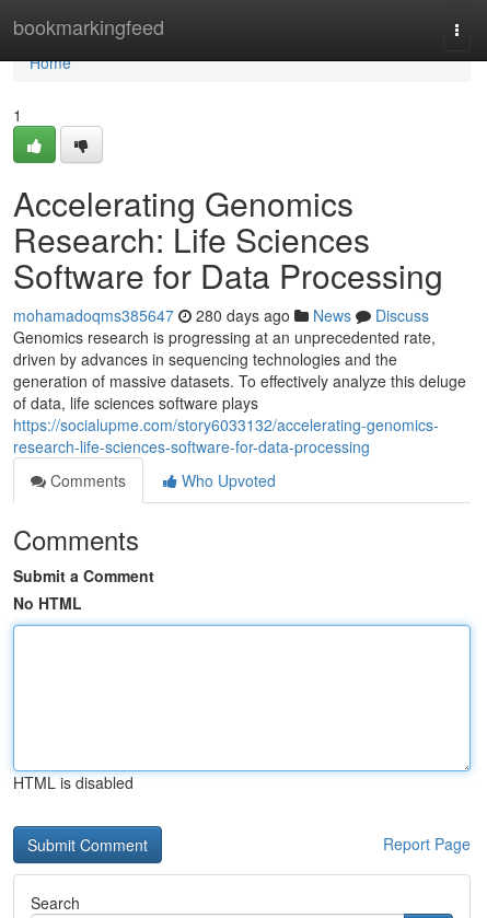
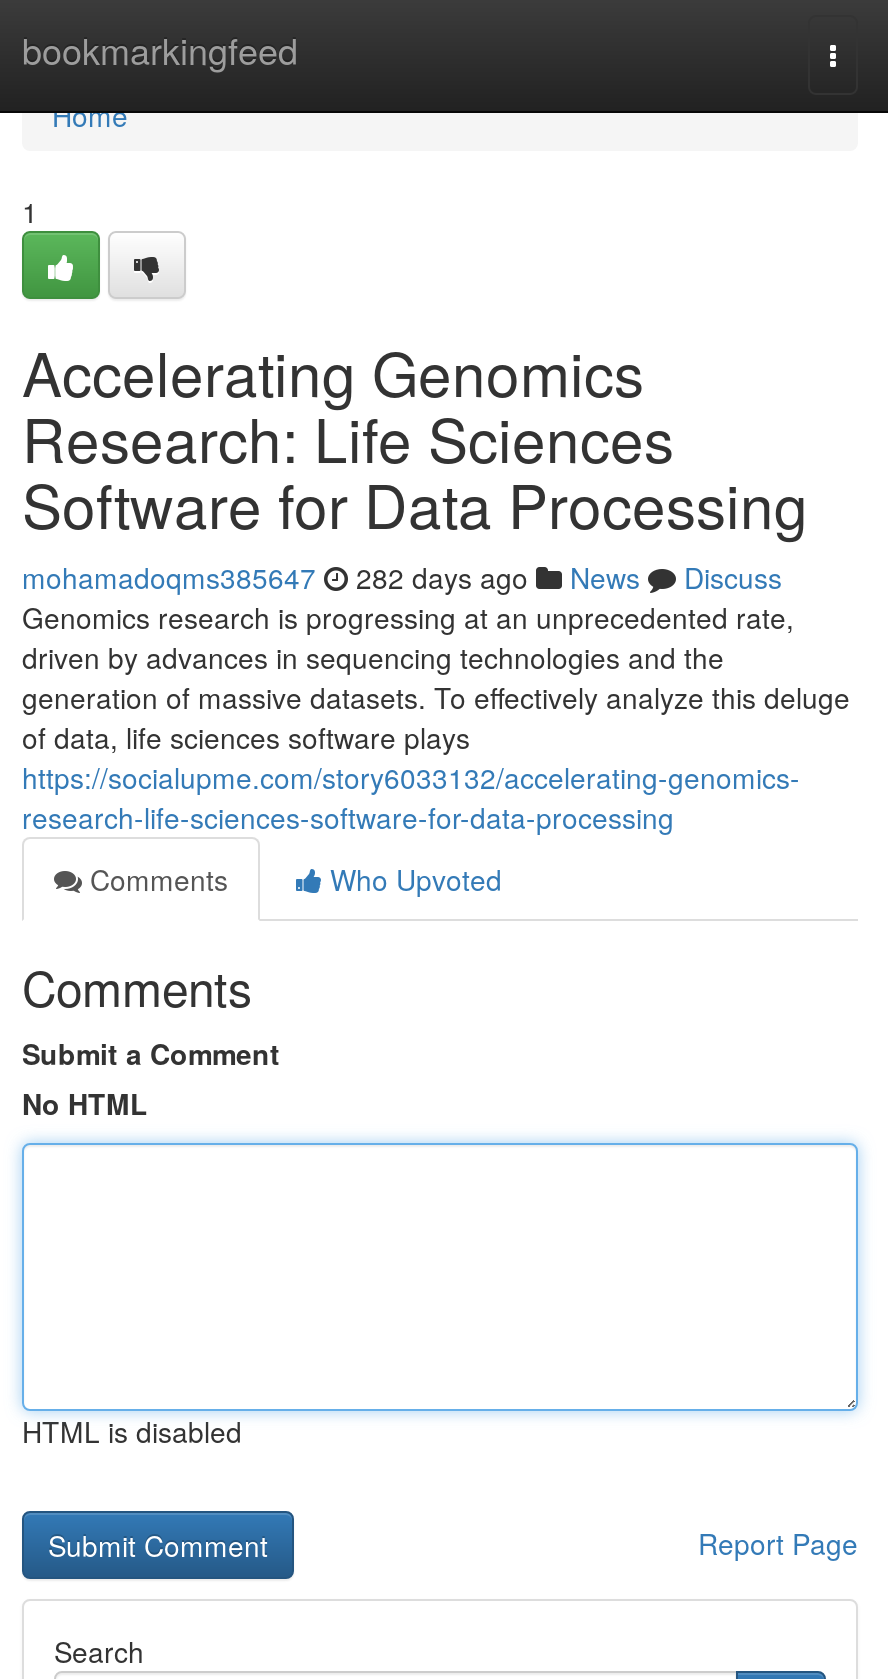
[13,304,429,326] mohamadoqms385647 280 days ago News Discuss -> [22,557,782,597] mohamadoqms385647 282 days ago News Discuss

